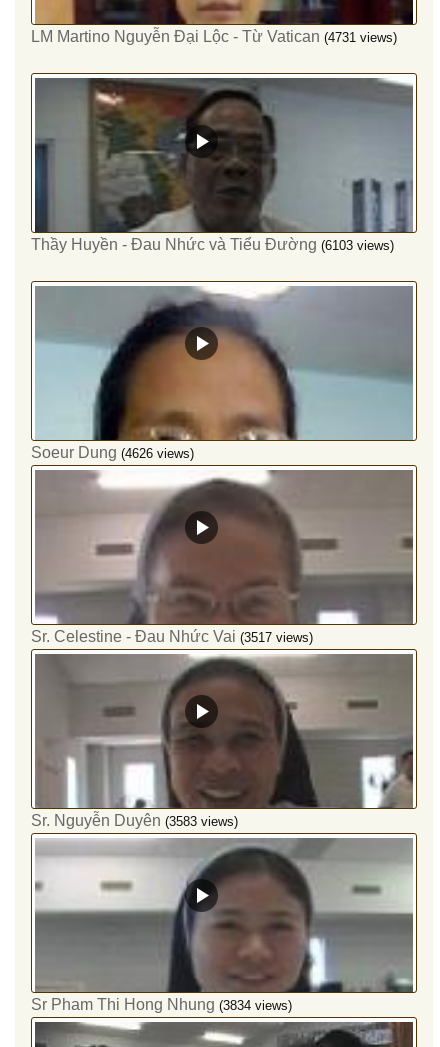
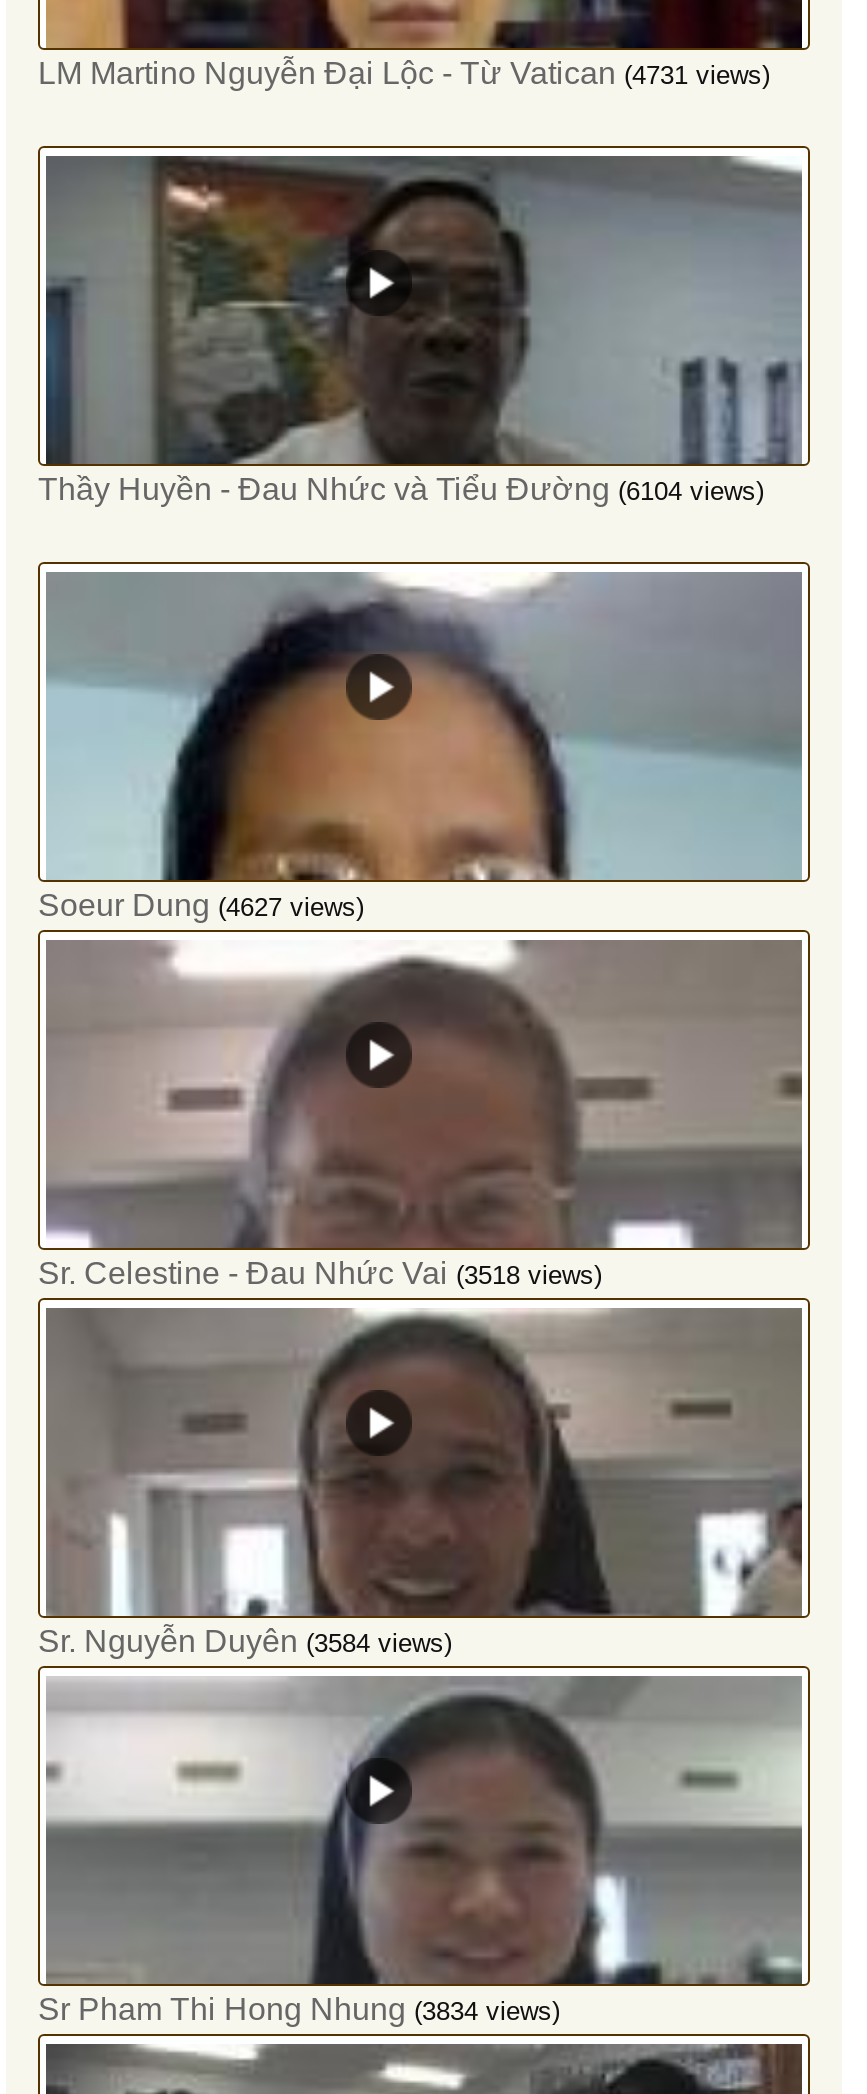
[31,236,394,253] Thầy Huyền - Đau Nhức và Tiểu Đường (6103 views) -> [38,473,764,507] Thầy Huyền - Đau Nhức và Tiểu Đường (6104 views)
[31,444,194,461] Soeur Dung (4626 views) -> [38,889,364,923] Soeur Dung (4627 views)
[31,628,313,645] Sr. Celestine - Đau Nhức Vai (3517 views) -> [38,1257,602,1291] Sr. Celestine - Đau Nhức Vai (3518 views)
[31,812,238,829] Sr. Nguyễn Duyên (3583 views) -> [38,1625,452,1659] Sr. Nguyễn Duyên (3584 views)

